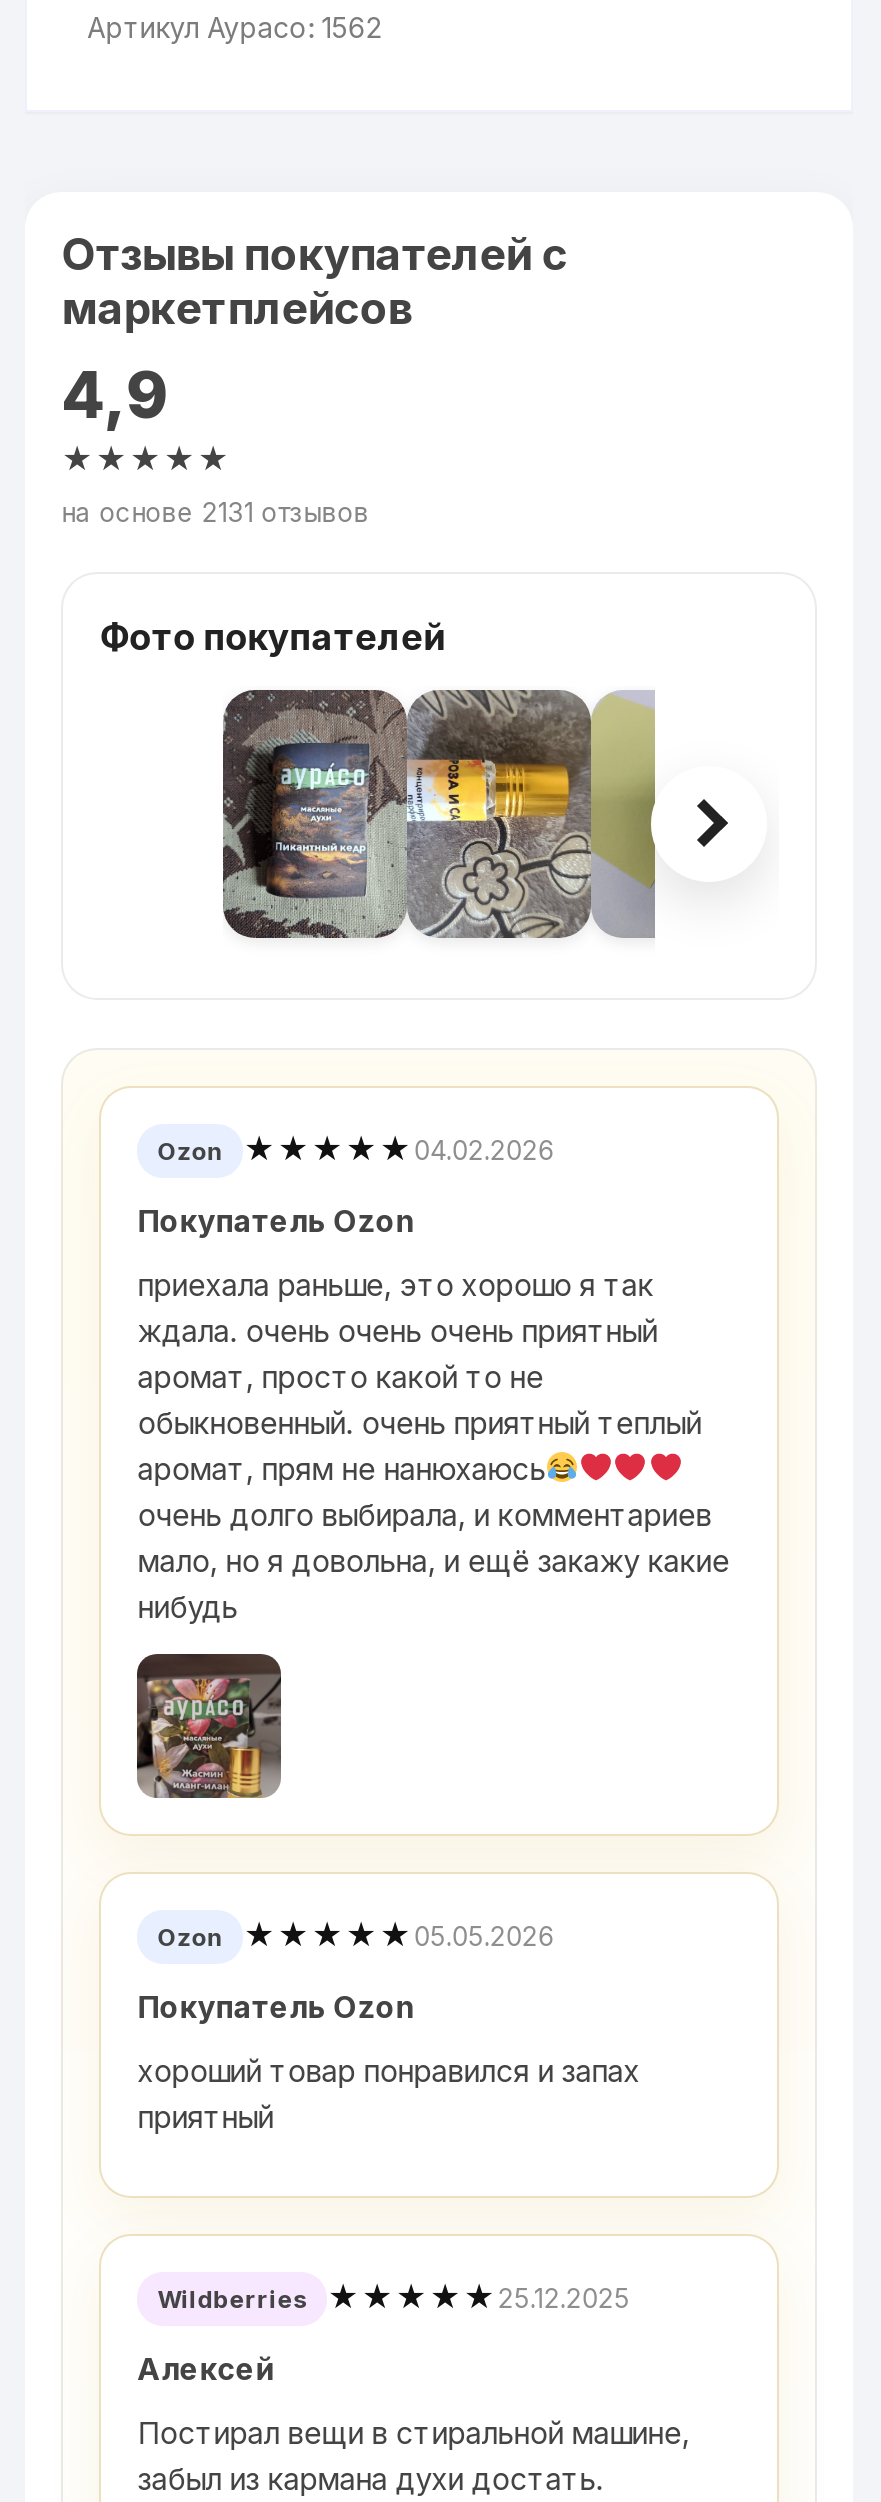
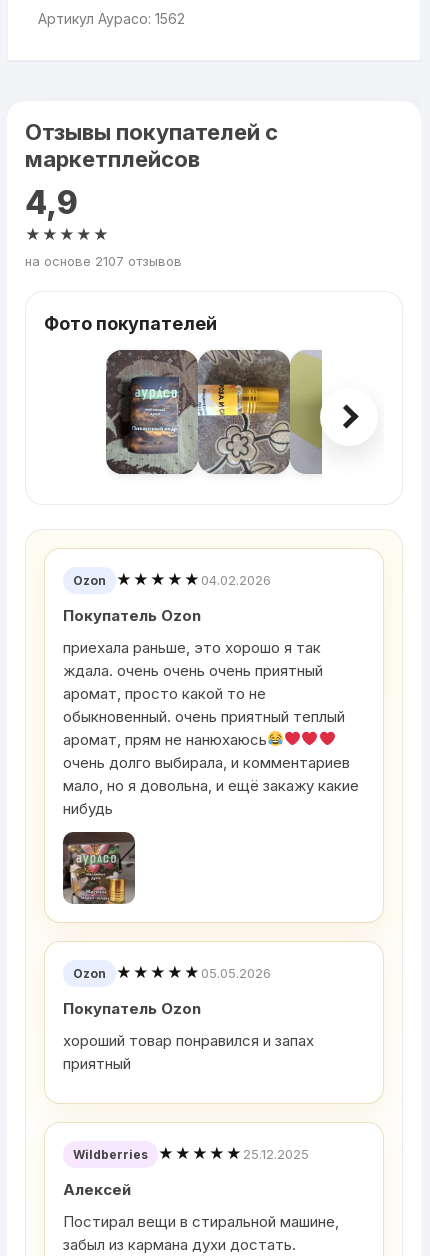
[61,496,369,528] на основе 2131 отзывов -> [25,253,182,269] на основе 2107 отзывов

